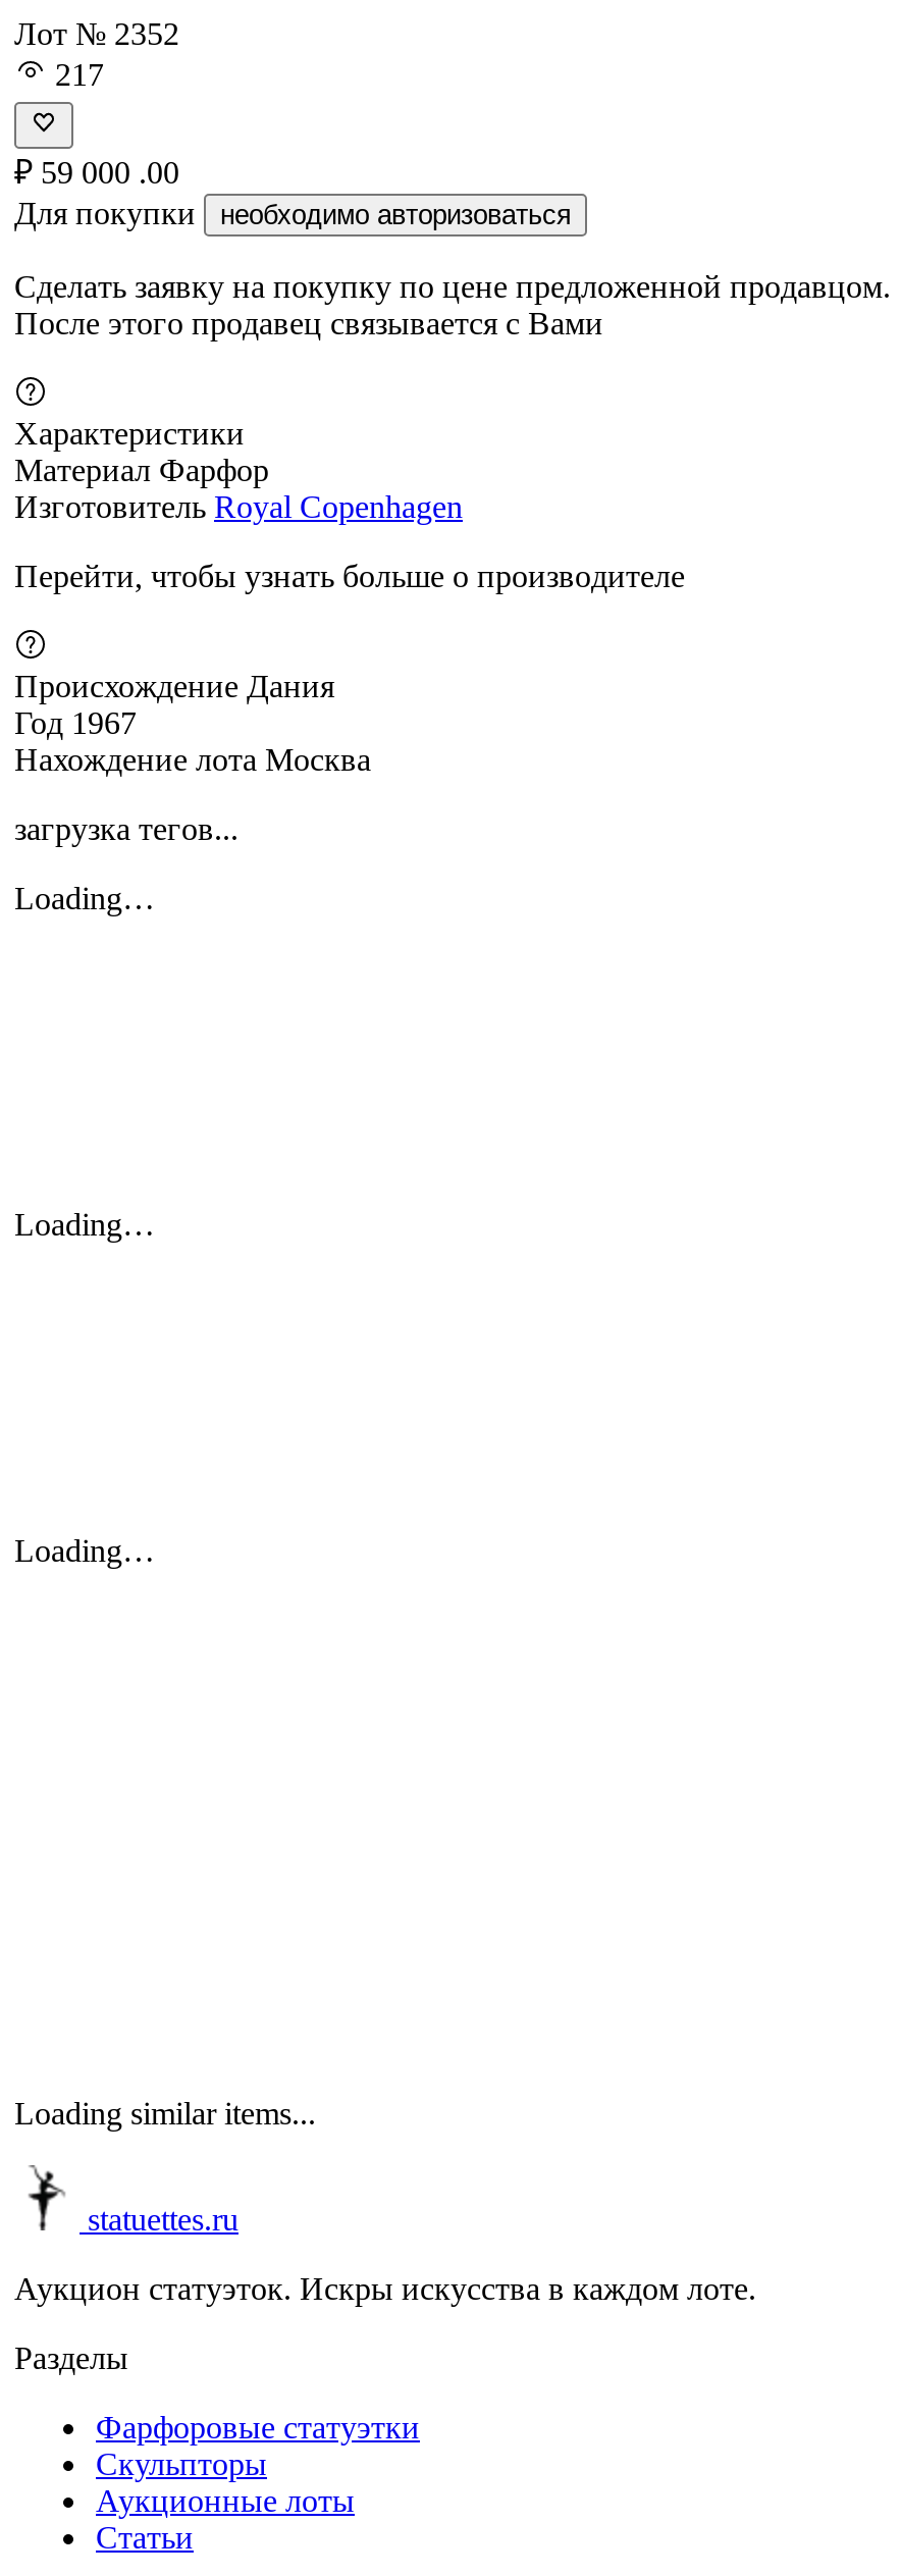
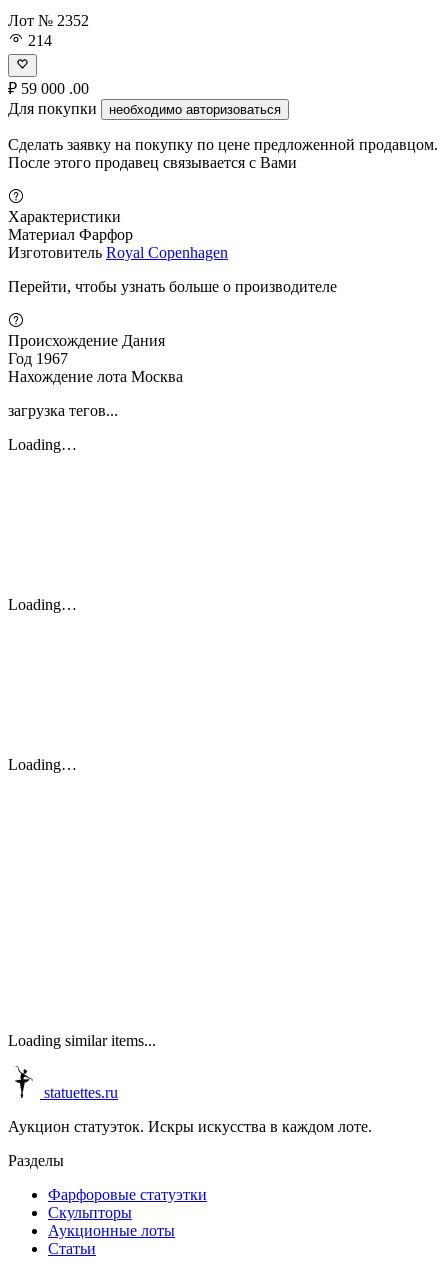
[47,58,104,93] 217 -> [24,32,52,49] 214

